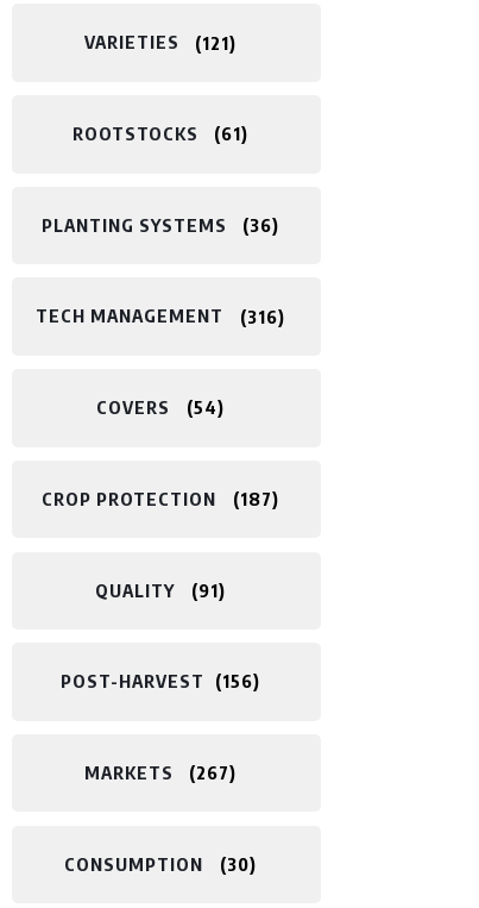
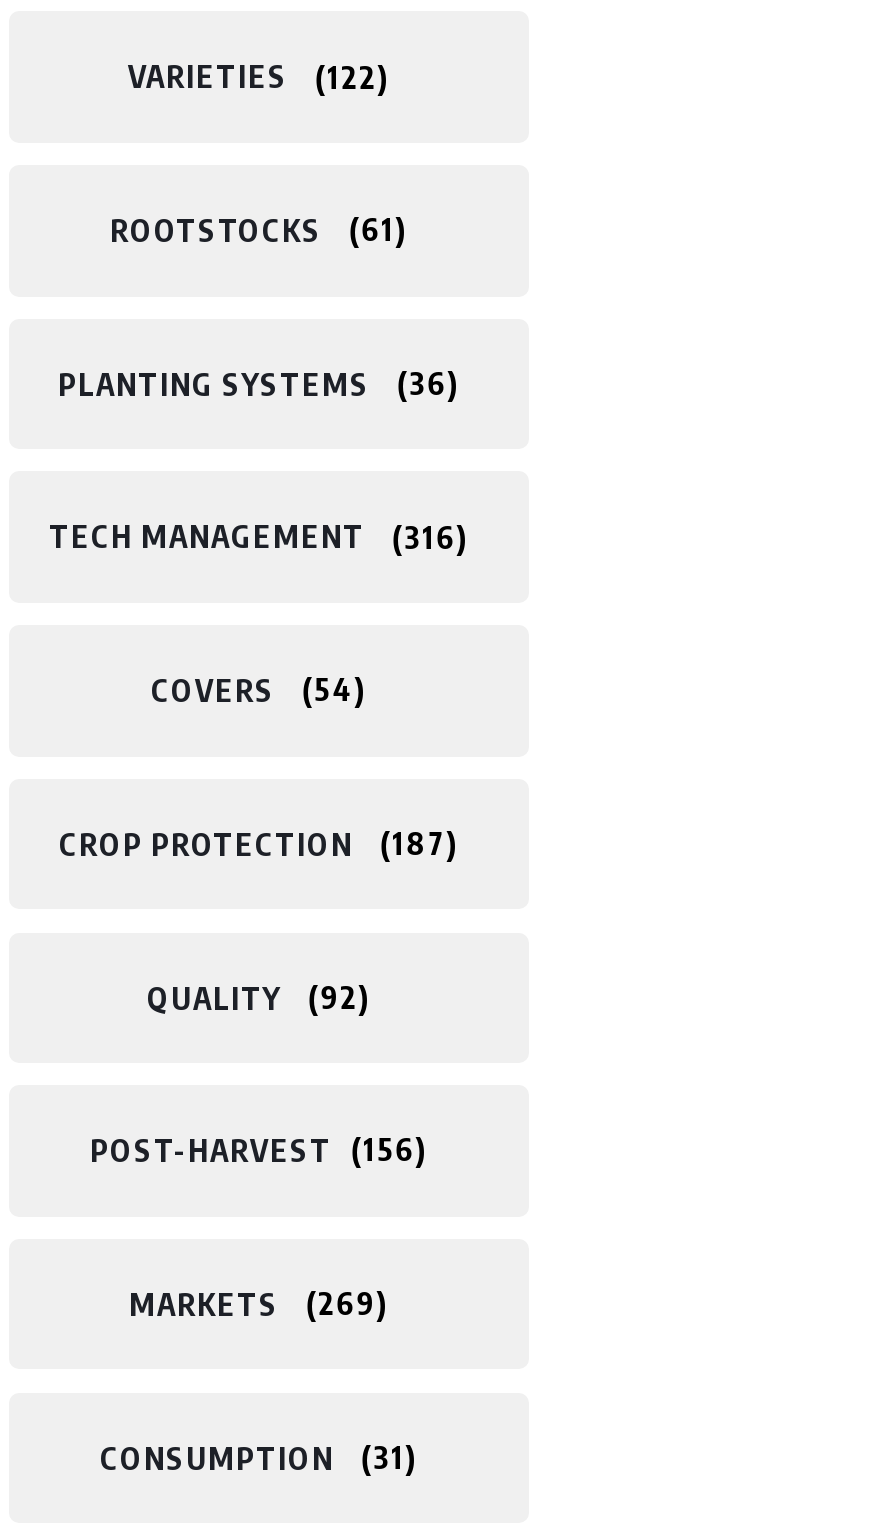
[84,32,230,53] VARIETIES 121 -> [128,58,377,94] VARIETIES 122
[95,579,218,601] QUALITY 91 -> [147,979,359,1015] QUALITY 92
[84,762,230,783] MARKETS 267 -> [129,1285,377,1321] MARKETS 269
[64,853,249,875] CONSUMPTION 30 -> [100,1439,405,1475] CONSUMPTION 31

